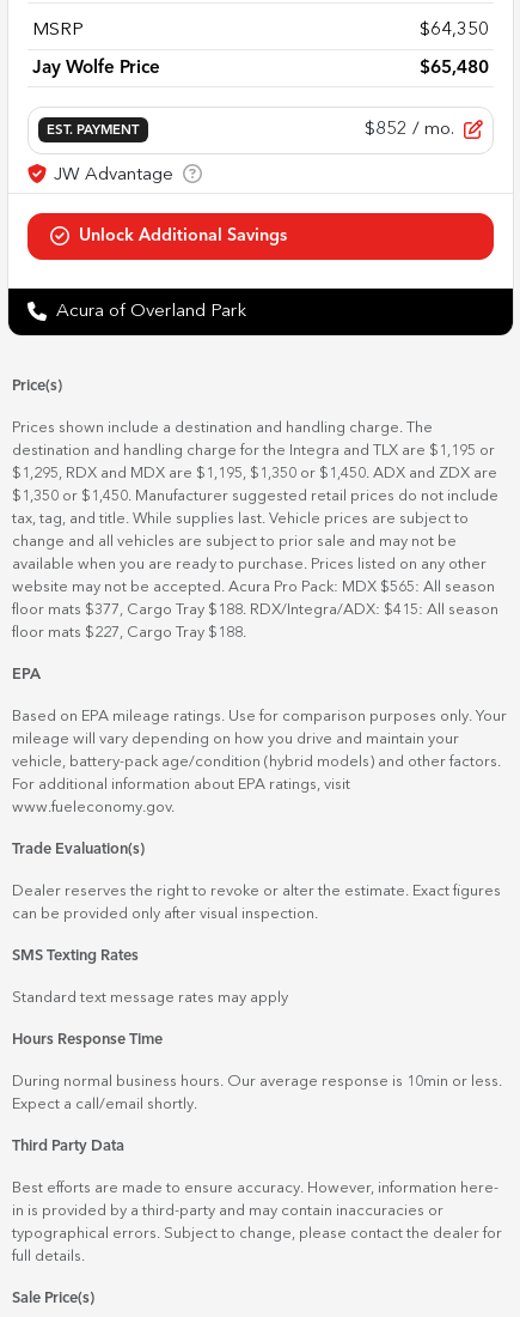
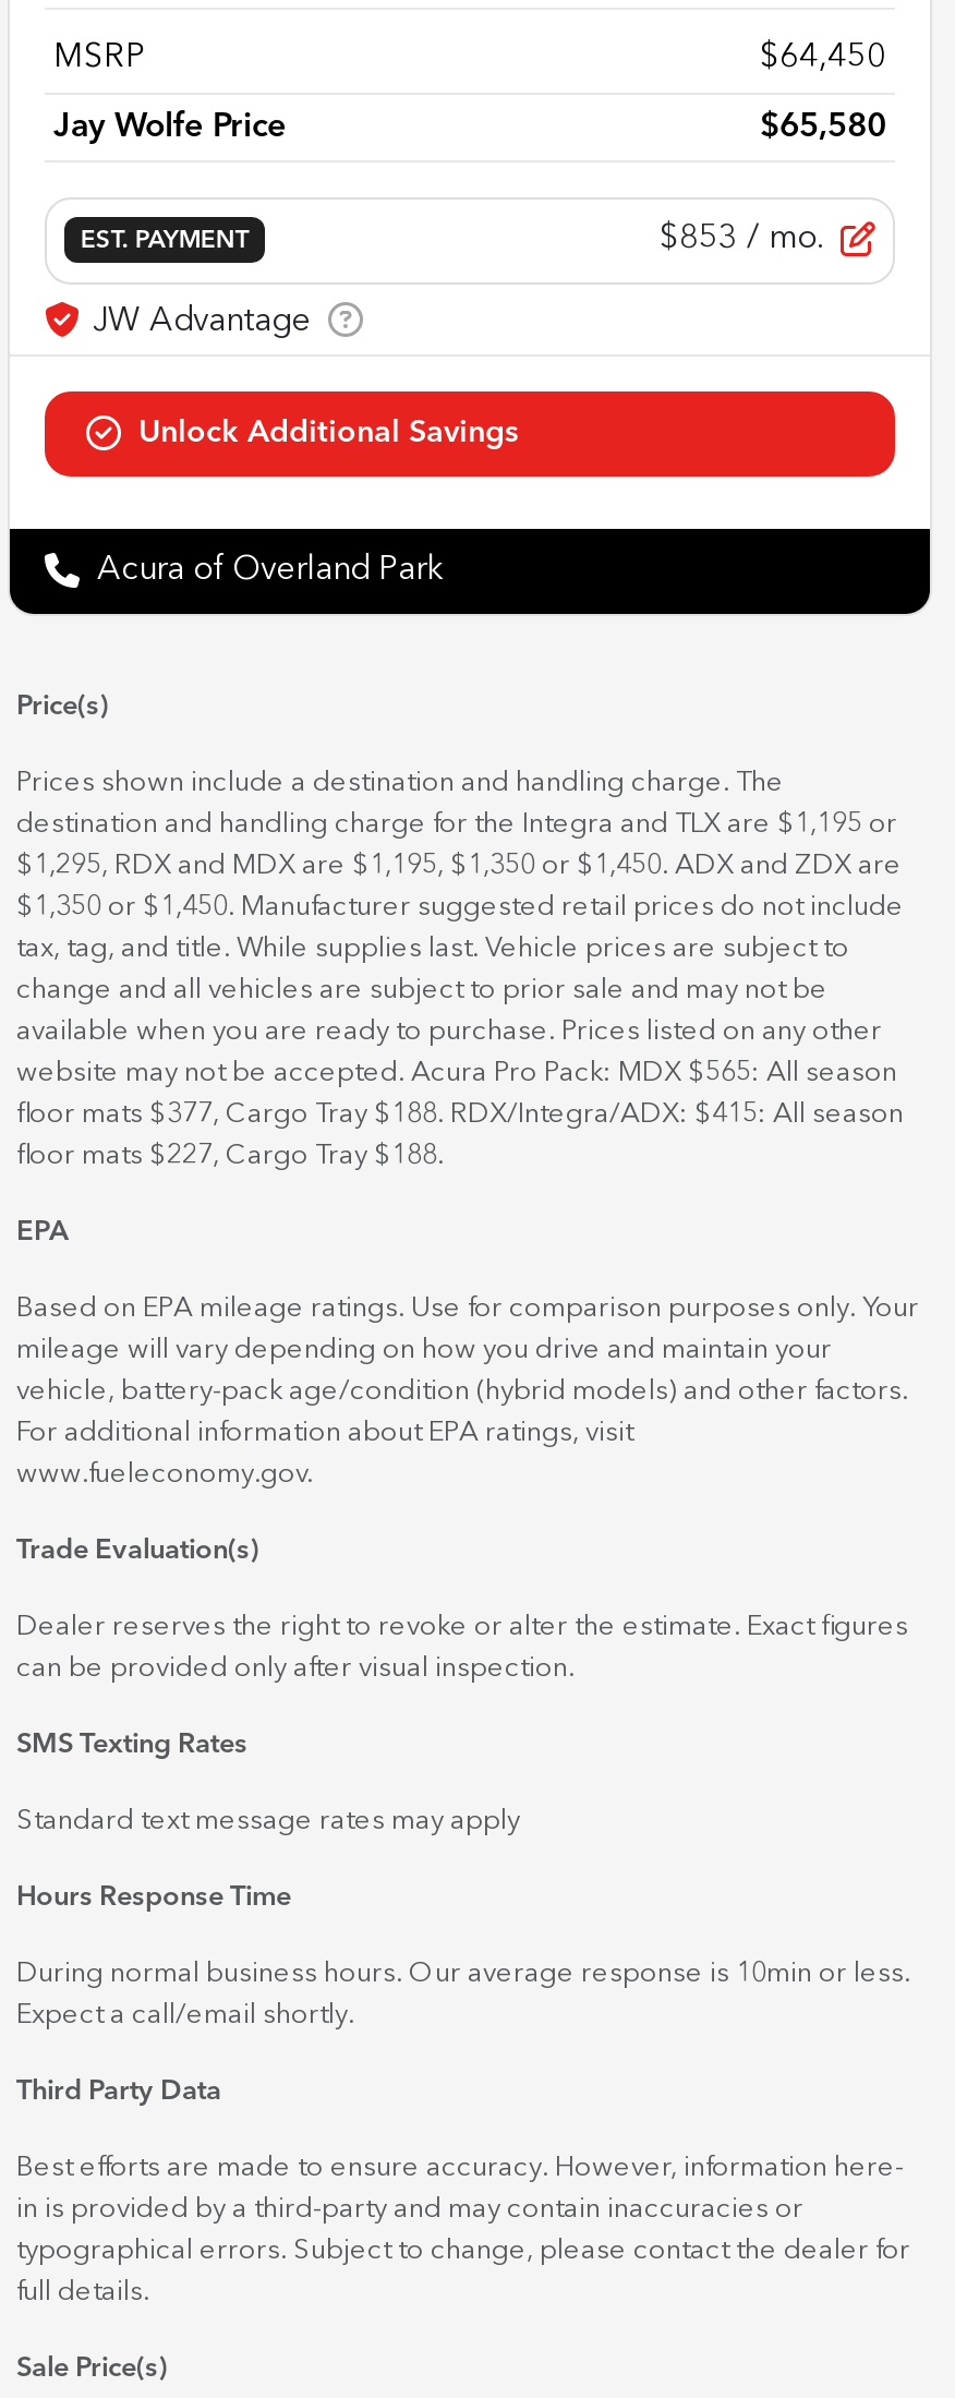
[420,21,489,39] $64,350 -> [760,41,886,74] $64,450
[420,58,489,77] $65,480 -> [760,109,886,144] $65,580
[365,120,454,138] $852 / mo. -> [660,222,823,255] $853 / mo.

